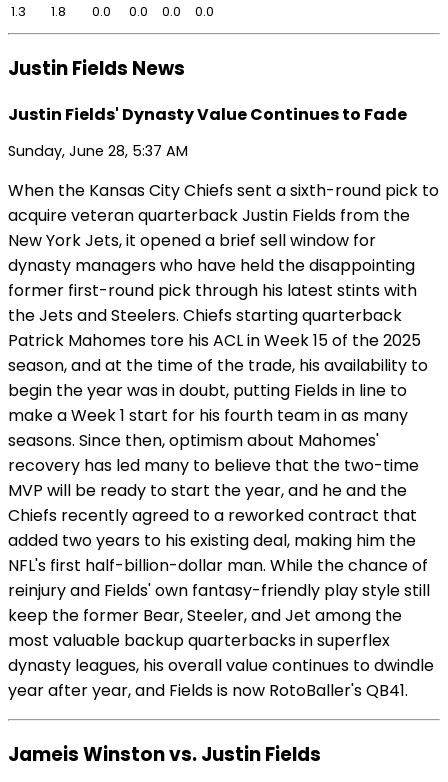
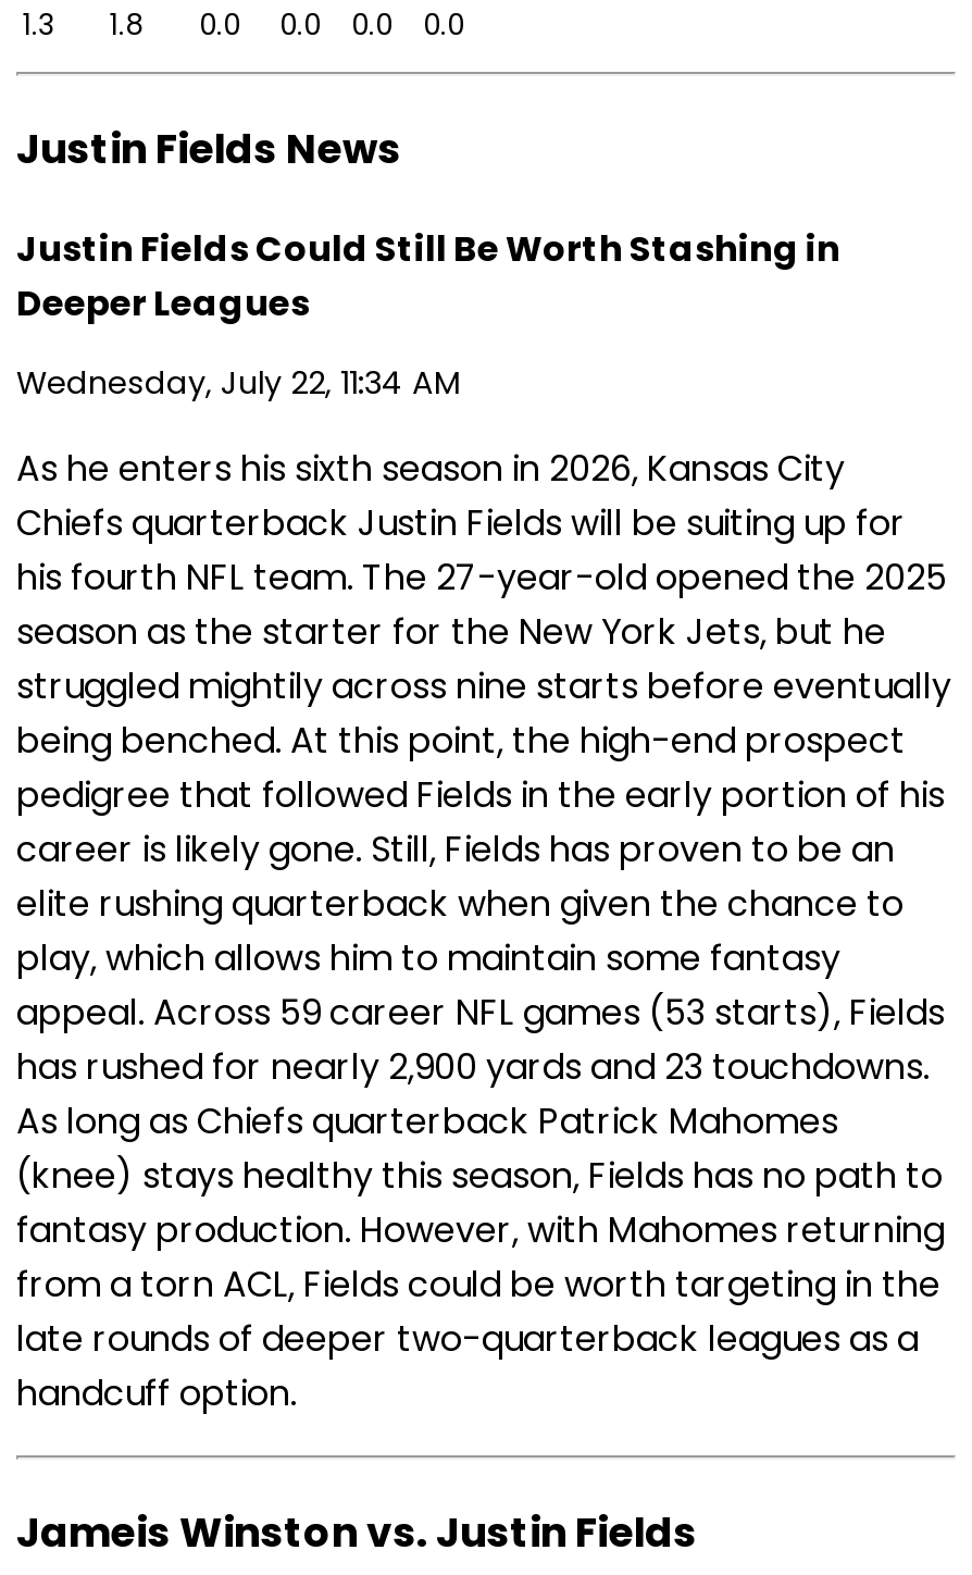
[8,103,407,126] Justin Fields' Dynasty Value Continues to Fade -> [16,224,840,328] Justin Fields Could Still Be Worth Stashing in | Deeper Leagues
[8,141,188,161] Sunday, June 28, 5:37 AM -> [16,362,460,405] Wednesday, July 22, 11:34 AM
[8,179,439,702] When the Kansas City Chiefs sent a sixth-round pick to | acquire veteran quarterback Justin Fields from the | New York Jets, it opened a brief sell window for | dynasty managers who have held the disappointing | former first-round pick through his latest stints with | the Jets and Steelers. Chiefs starting quarterback | Patrick Mahomes tore his ACL in Week 15 of the 2025 | season, and at the time of the trade, his availability to | begin the year was in doubt, putting Fields in line to | make a Week 1 start for his fourth team in as many | seasons. Since then, optimism about Mahomes' | recovery has led many to believe that the two-time | MVP will be ready to start the year, and he and the | Chiefs recently agreed to a reworked contract that | added two years to his existing deal, making him the | NFL's first half-billion-dollar man. While the chance of | reinjury and Fields' own fantasy-friendly play style still | keep the former Bear, Steeler, and Jet among the | most valuable backup quarterbacks in superflex | dynasty leagues, his overall value continues to dwindle | year after year, and Fields is now RotoBaller's QB41. -> [16,444,951,1419] As he enters his sixth season in 2026, Kansas City | Chiefs quarterback Justin Fields will be suiting up for | his fourth NFL team. The 27-year-old opened the 2025 | season as the starter for the New York Jets, but he | struggled mightily across nine starts before eventually | being benched. At this point, the high-end prospect | pedigree that followed Fields in the early portion of his | career is likely gone. Still, Fields has proven to be an | elite rushing quarterback when given the chance to | play, which allows him to maintain some fantasy | appeal. Across 59 career NFL games (53 starts), Fields | has rushed for nearly 2,900 yards and 23 touchdowns. | As long as Chiefs quarterback Patrick Mahomes | (knee) stays healthy this season, Fields has no path to | fantasy production. However, with Mahomes returning | from a torn ACL, Fields could be worth targeting in the | late rounds of deeper two-quarterback leagues as a | handcuff option.

